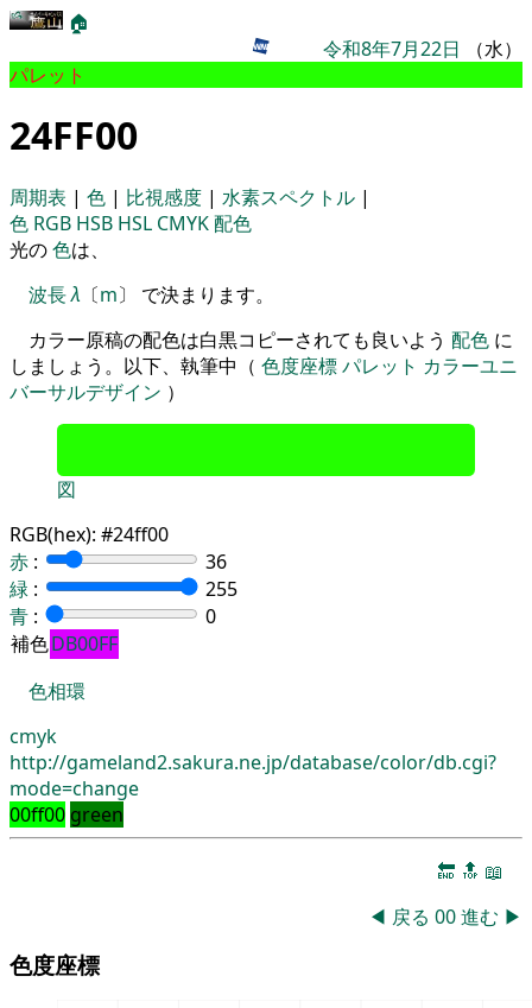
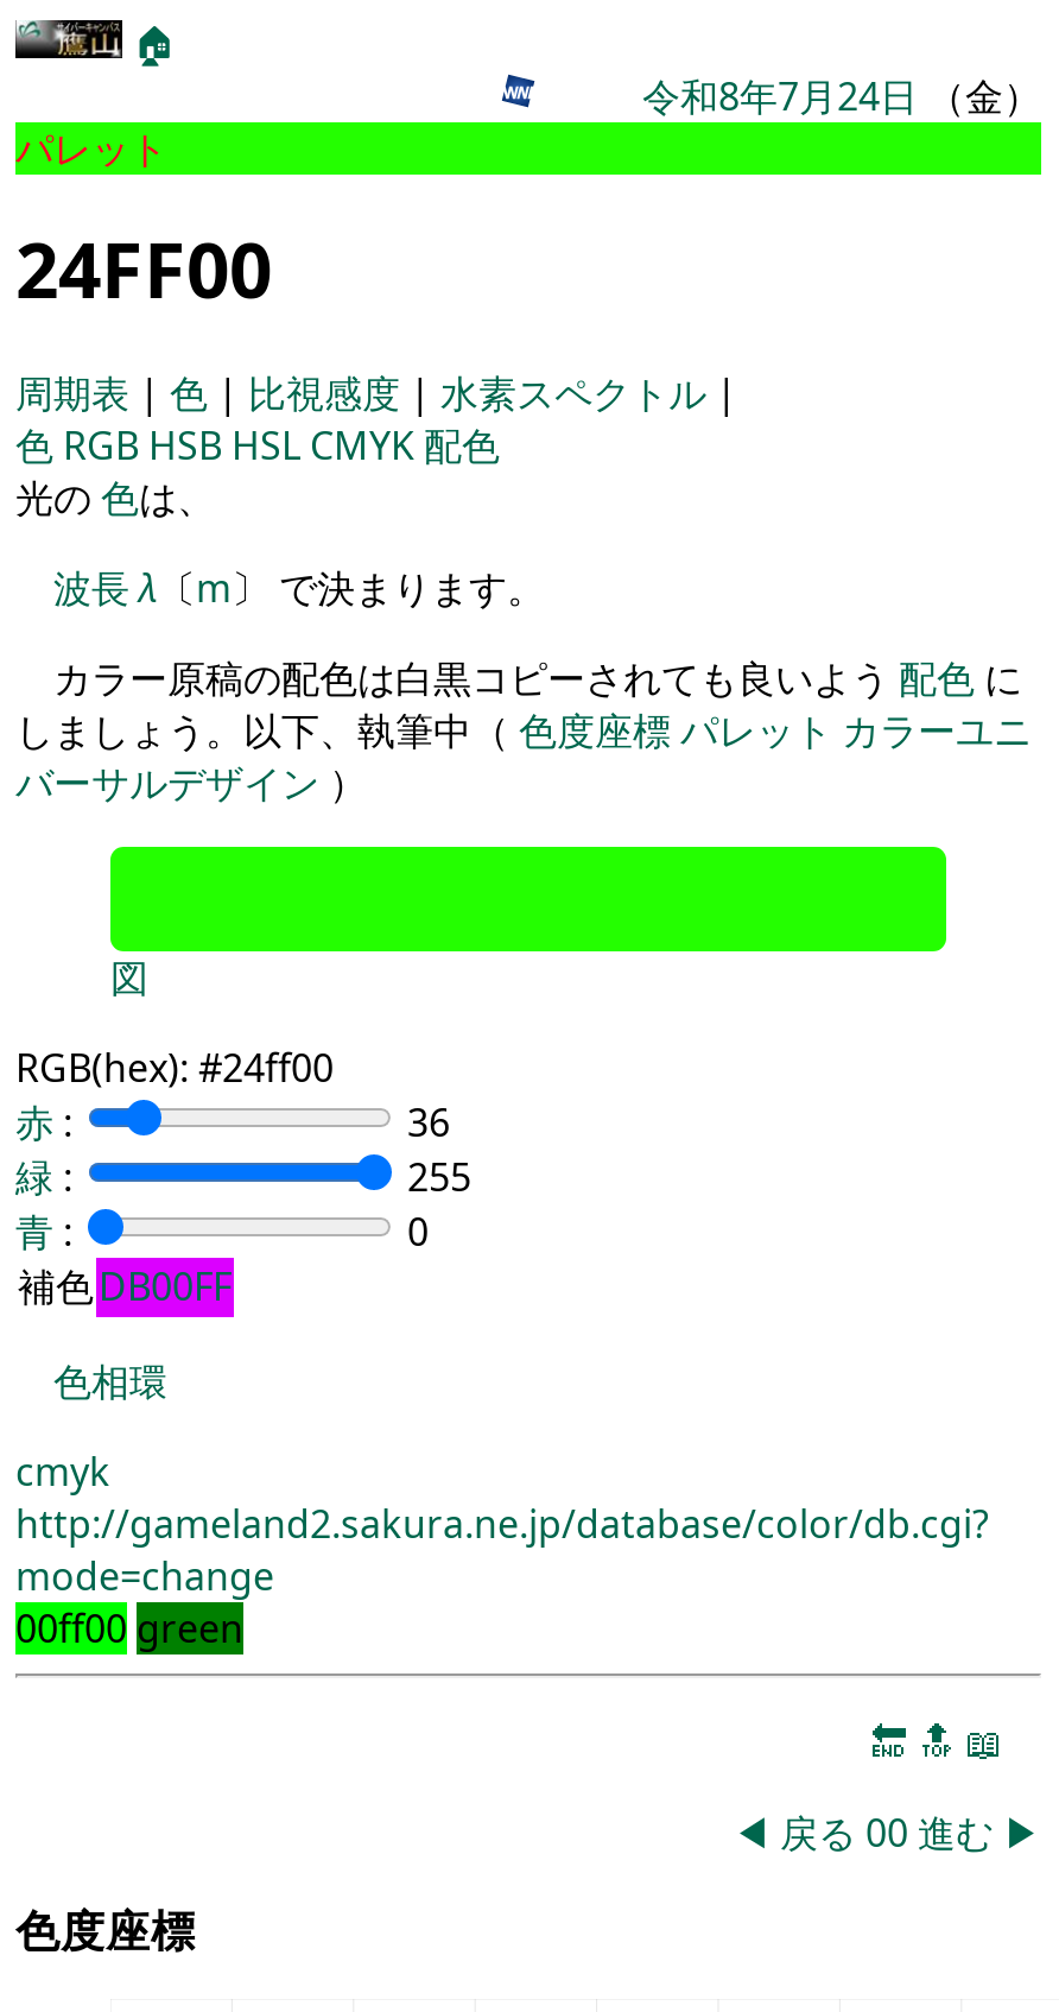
[323,36,522,62] 令和8年7月22日（水） -> [642,70,1041,122] 令和8年7月24日（金）

